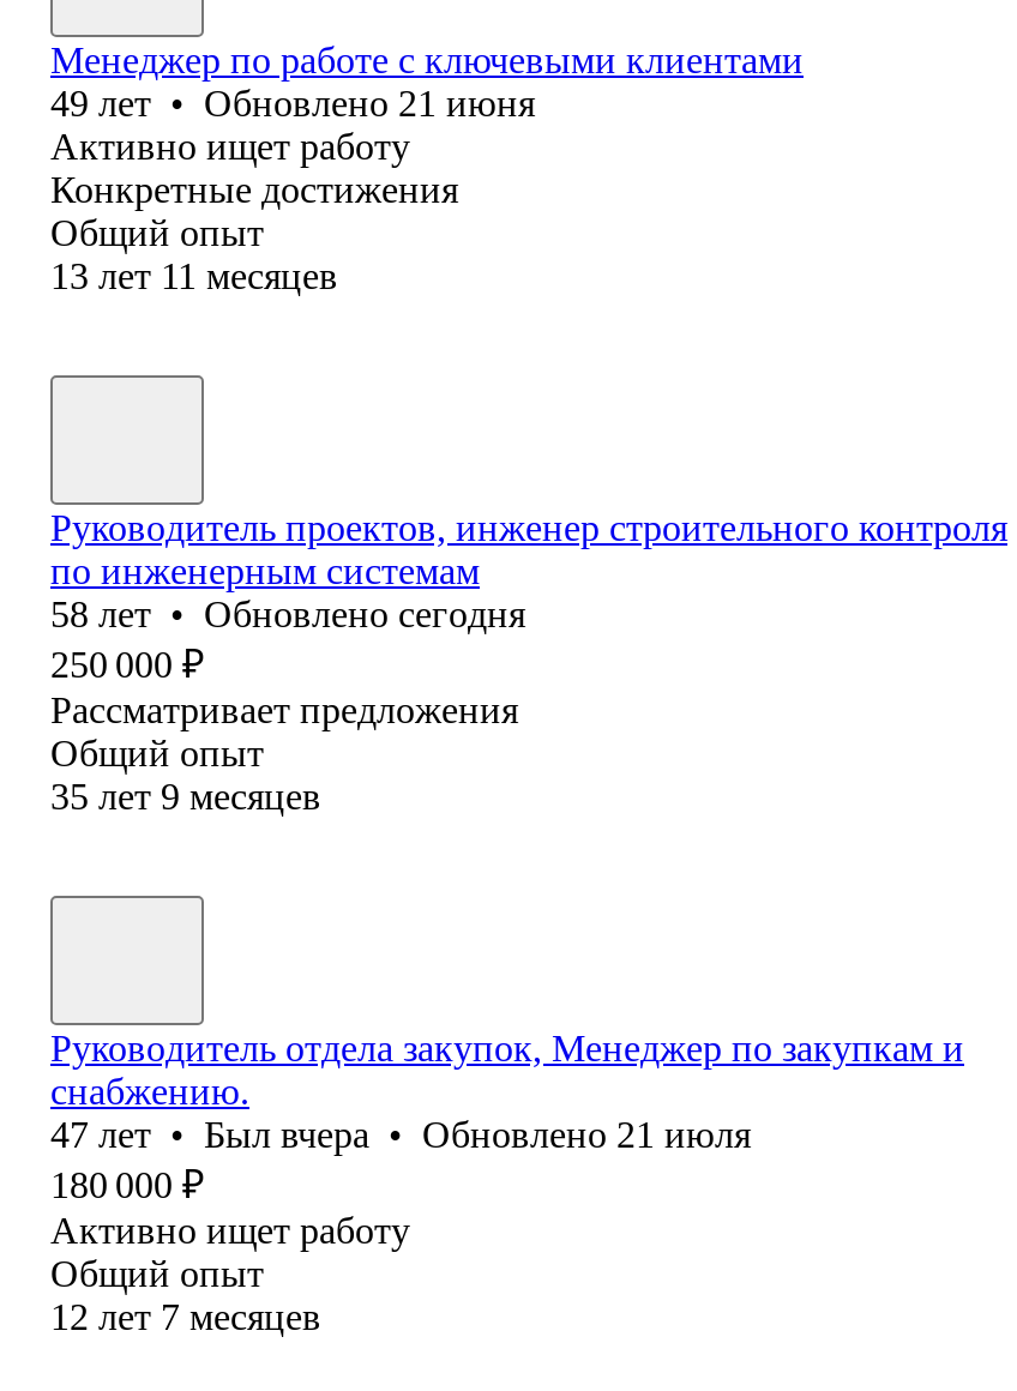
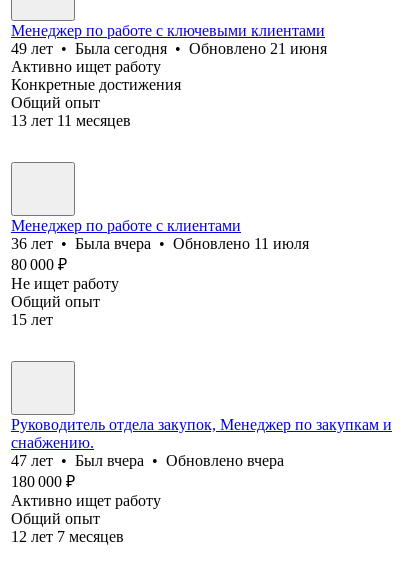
[50,83,535,123] 49 лет • Обновлено 21 июня -> [11,40,327,57] 49 лет • Была сегодня • Обновлено 21 июня
[50,507,1007,730] Руководитель проектов, инженер строительного контроля | по инженерным системам | 58 лет • Обновлено сегодня | 250 000 ₽ | Рассматривает предложения -> [11,217,309,292] Менеджер по работе с клиентами | 36 лет • Была вчера • Обновлено 11 июля | 80 000 ₽ | Не ищет работу
[50,776,321,816] 35 лет 9 месяцев -> [11,311,53,328] 15 лет
[50,1114,751,1155] 47 лет • Был вчера • Обновлено 21 июля -> [11,452,284,469] 47 лет • Был вчера • Обновлено вчера

